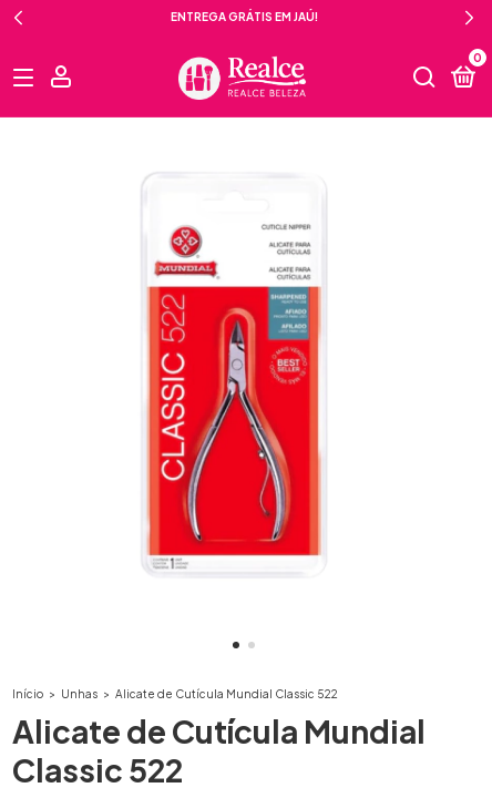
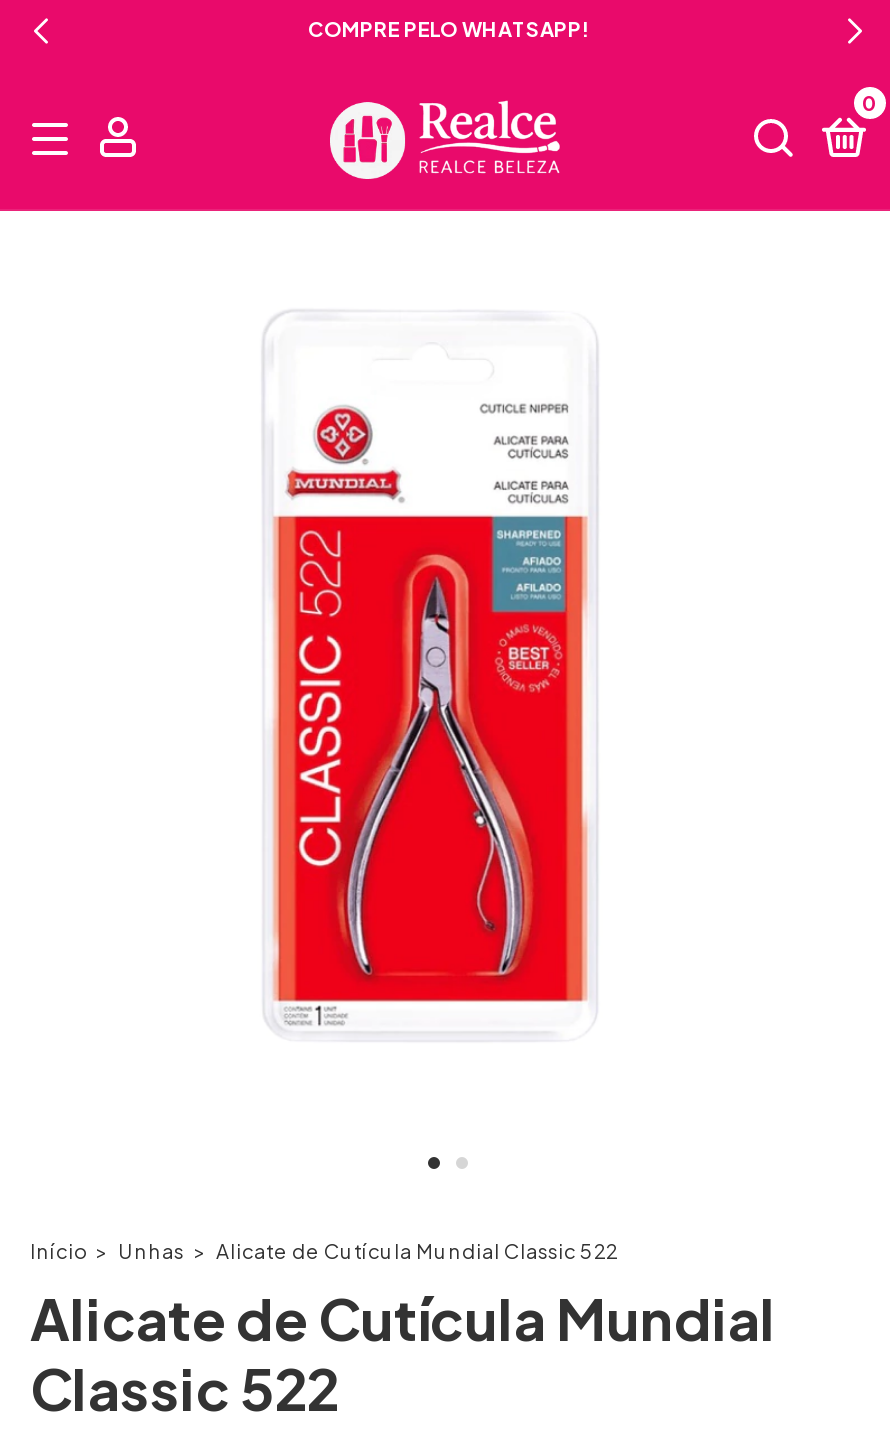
[170,10,317,23] ENTREGA GRÁTIS EM JAÚ! -> [308,17,588,41] COMPRE PELO WHATSAPP!

